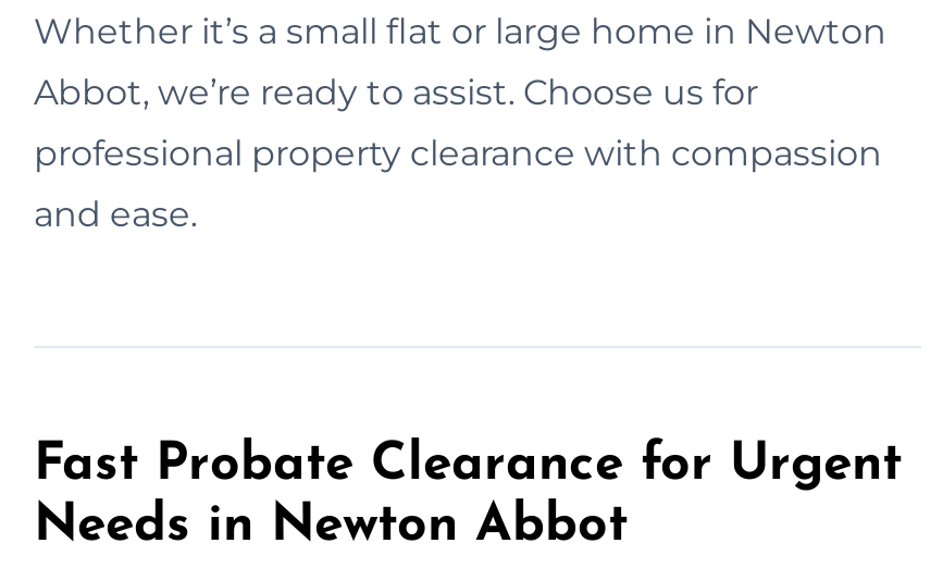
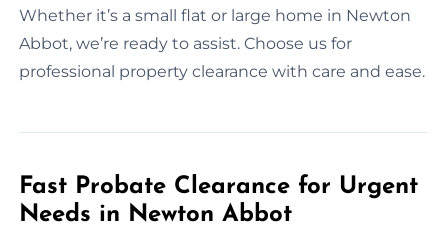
[34,132,882,234] professional property clearance with compassion | and ease. -> [19,62,425,81] professional property clearance with care and ease.

